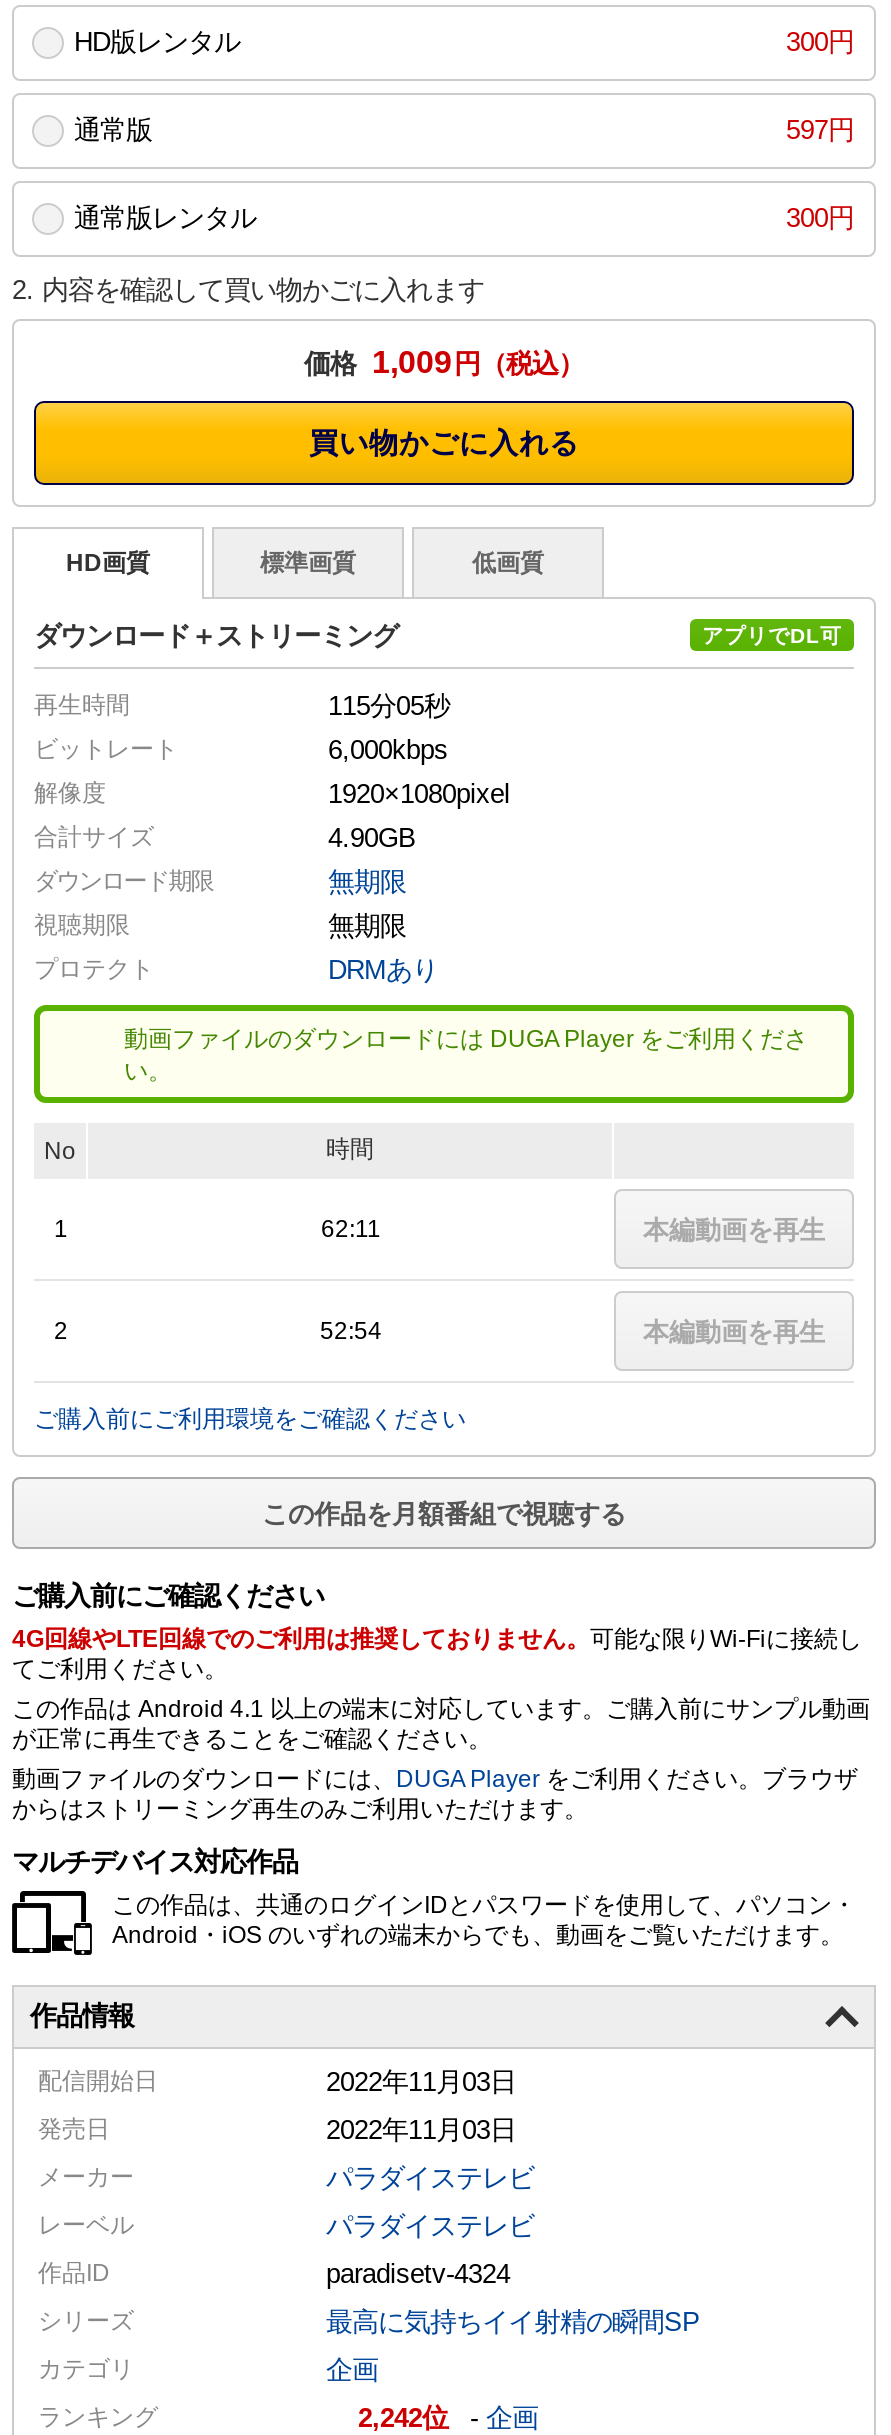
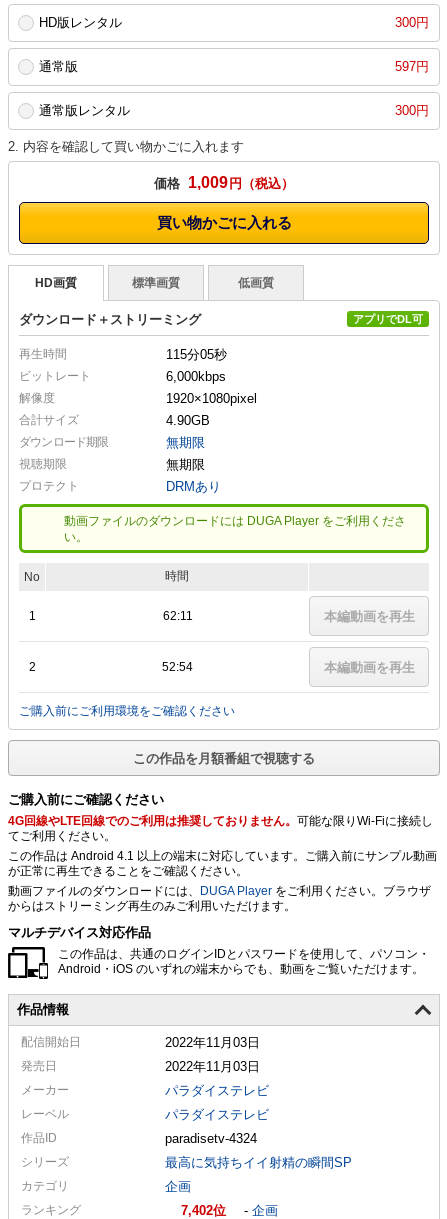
[358,2403,538,2433] 2,242 -企画 -> [181,1203,278,1218] 7,402 -企画

